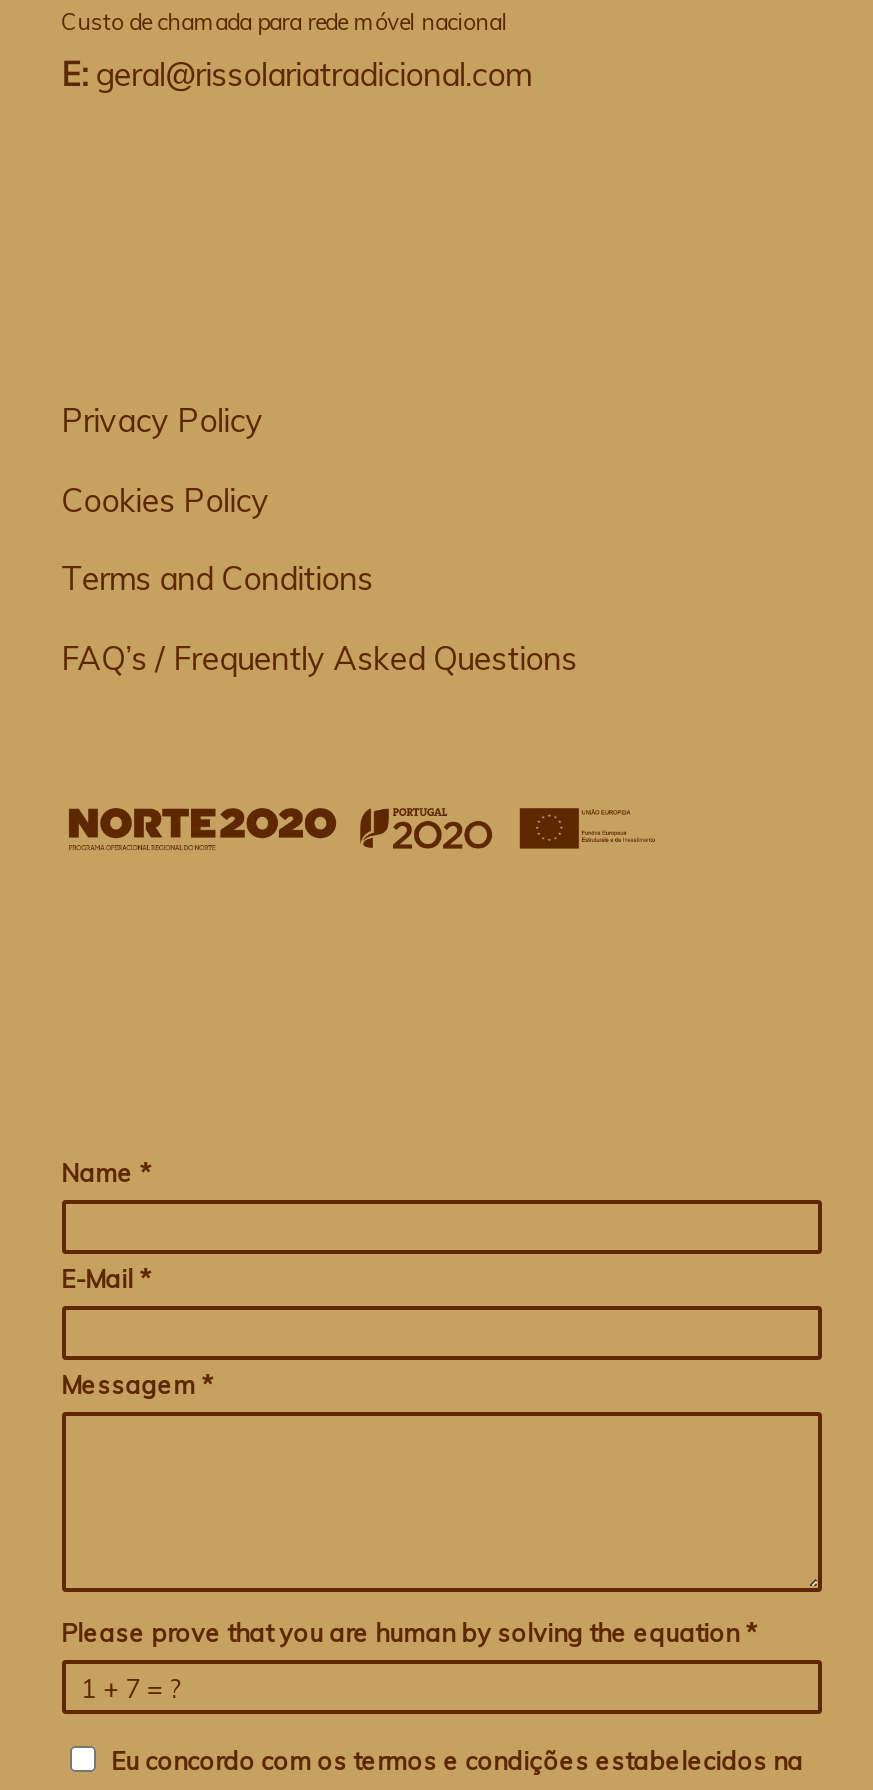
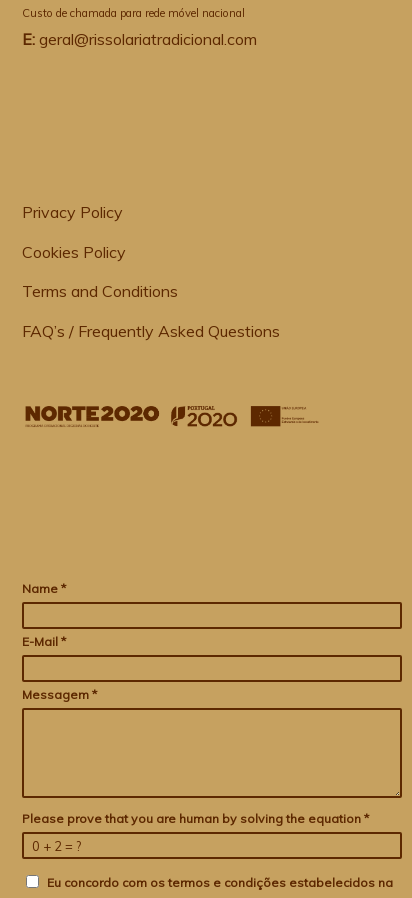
[81,1672,179,1704] 1 + 7 = ? -> [32,838,81,854] 0 + 2 = ?

